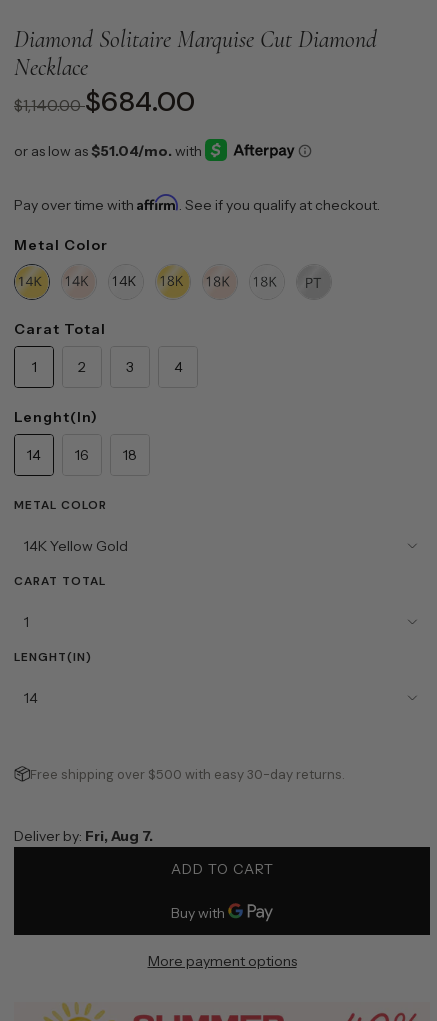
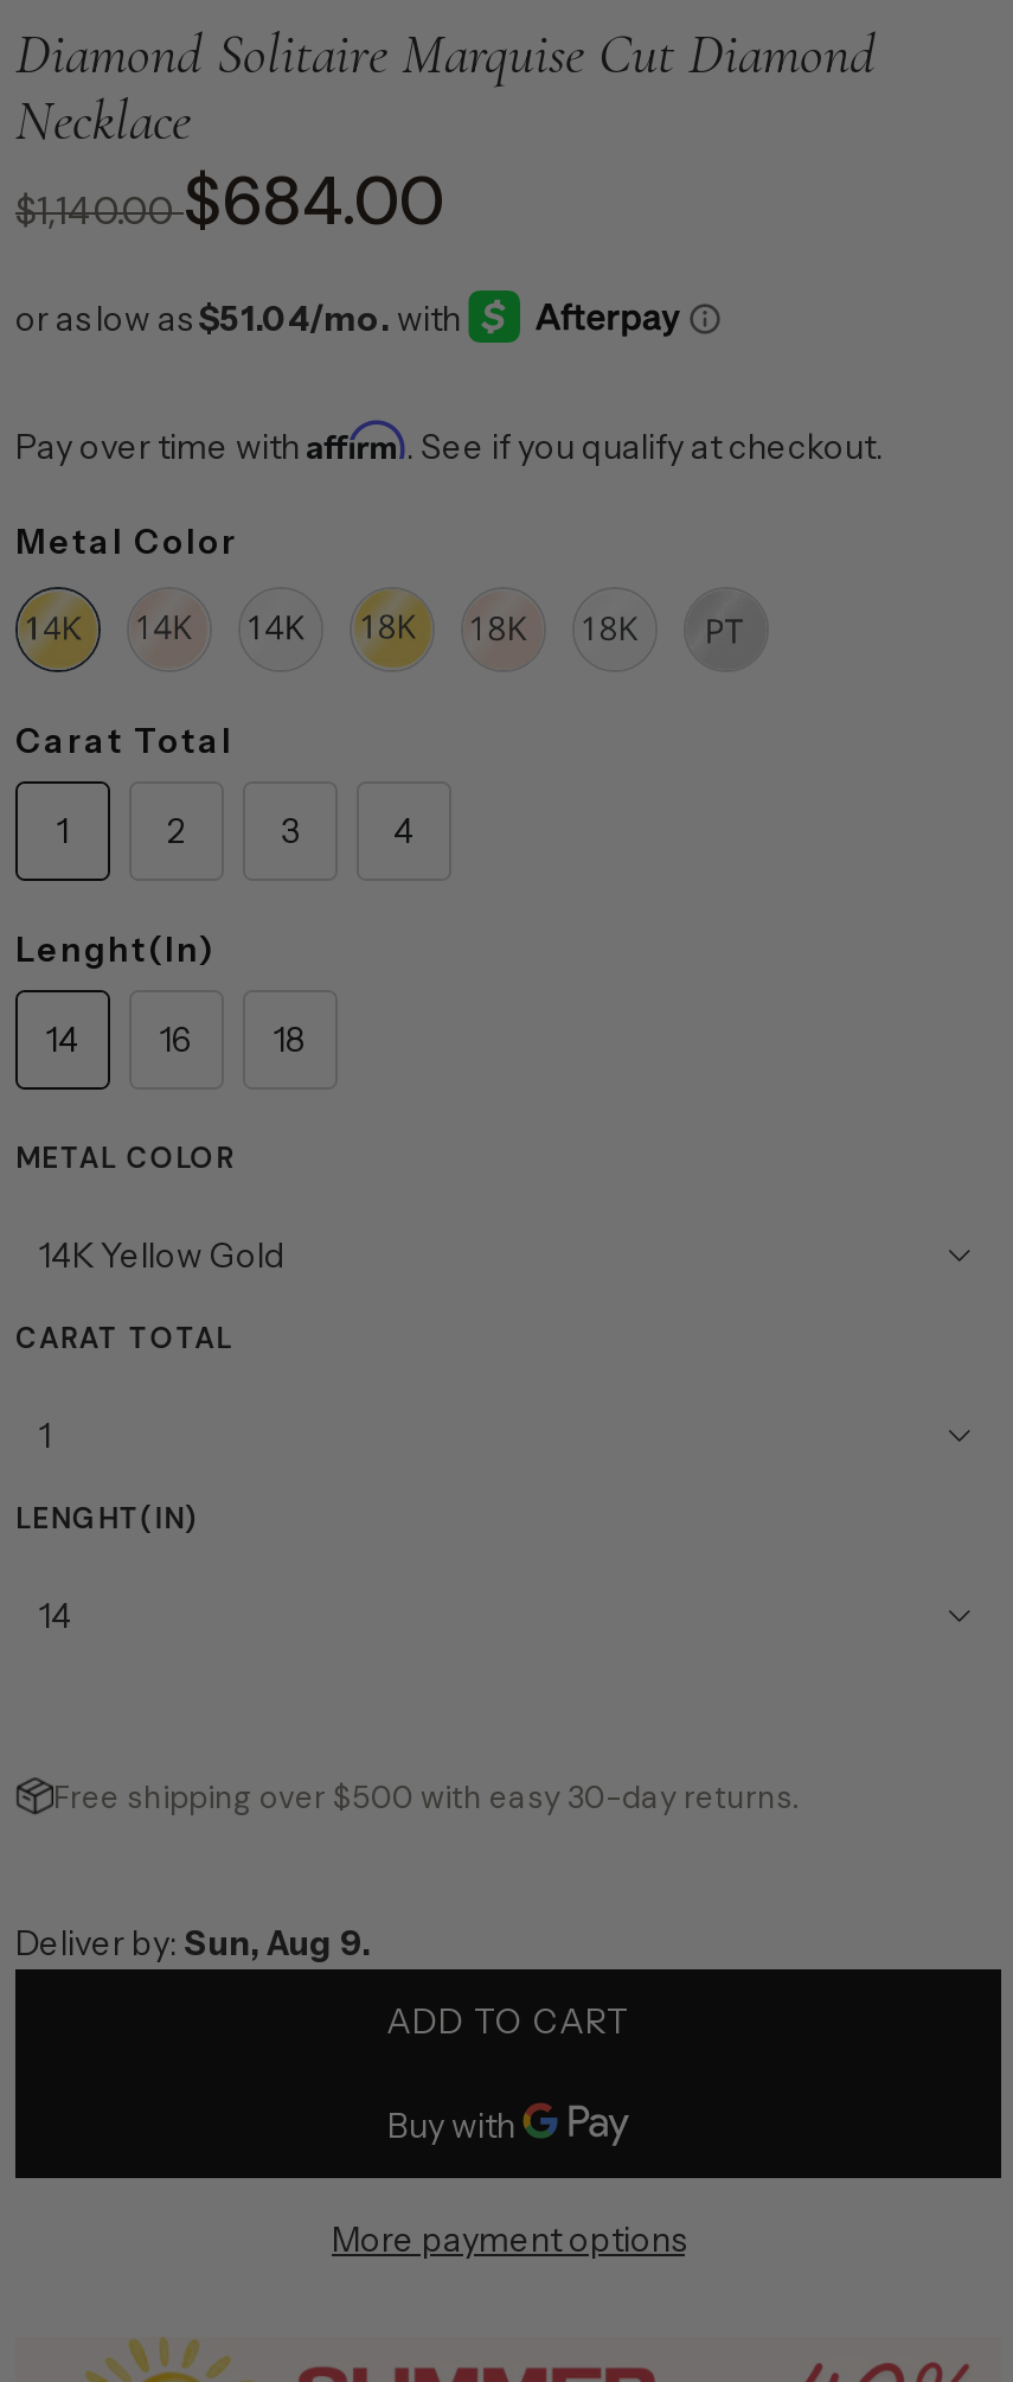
[14,827,153,845] Deliver by: Fri, Aug 7. -> [15,1921,371,1964] Deliver by: Sun, Aug 9.

